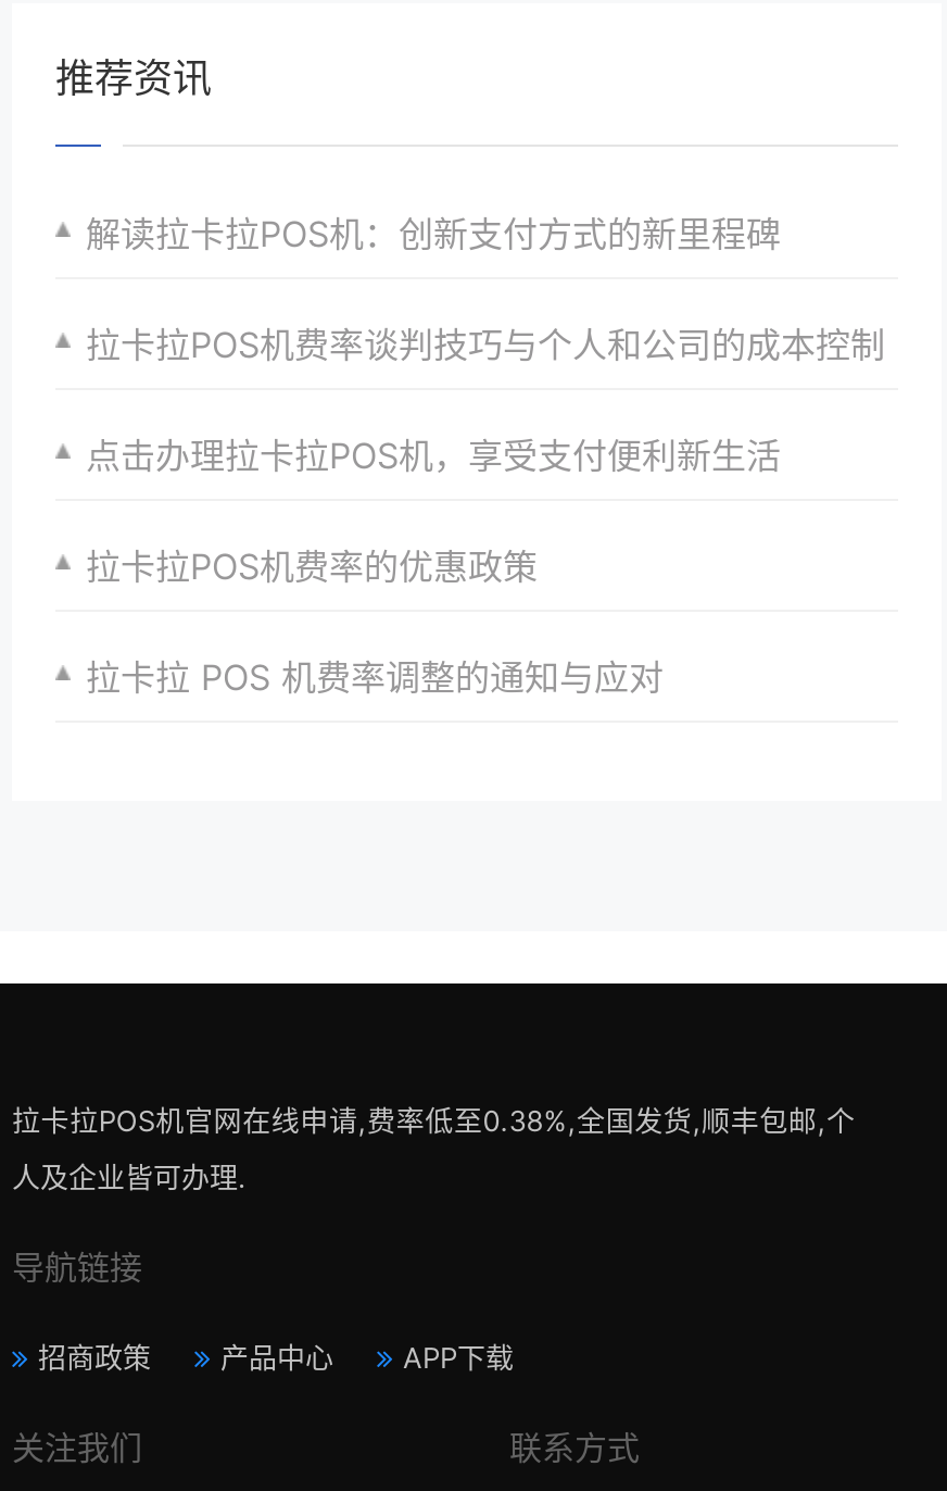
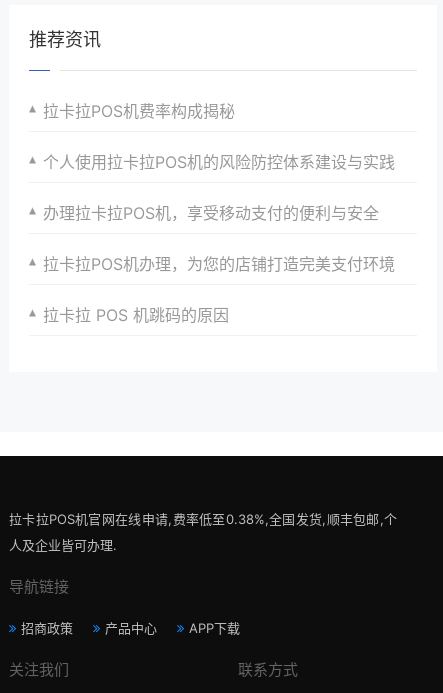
[86,211,781,255] 解读拉卡拉POS机：创新支付方式的新里程碑 -> [43,101,235,121] 拉卡拉POS机费率构成揭秘
[86,322,885,366] 拉卡拉POS机费率谈判技巧与个人和公司的成本控制 -> [43,152,395,172] 个人使用拉卡拉POS机的风险防控体系建设与实践
[86,433,781,477] 点击办理拉卡拉POS机，享受支付便利新生活 -> [43,203,379,223] 办理拉卡拉POS机，享受移动支付的便利与安全
[86,544,538,587] 拉卡拉POS机费率的优惠政策 -> [43,254,395,274] 拉卡拉POS机办理，为您的店铺打造完美支付环境
[86,655,664,698] 拉卡拉 POS 机费率调整的通知与应对 -> [43,305,229,325] 拉卡拉 POS 机跳码的原因

